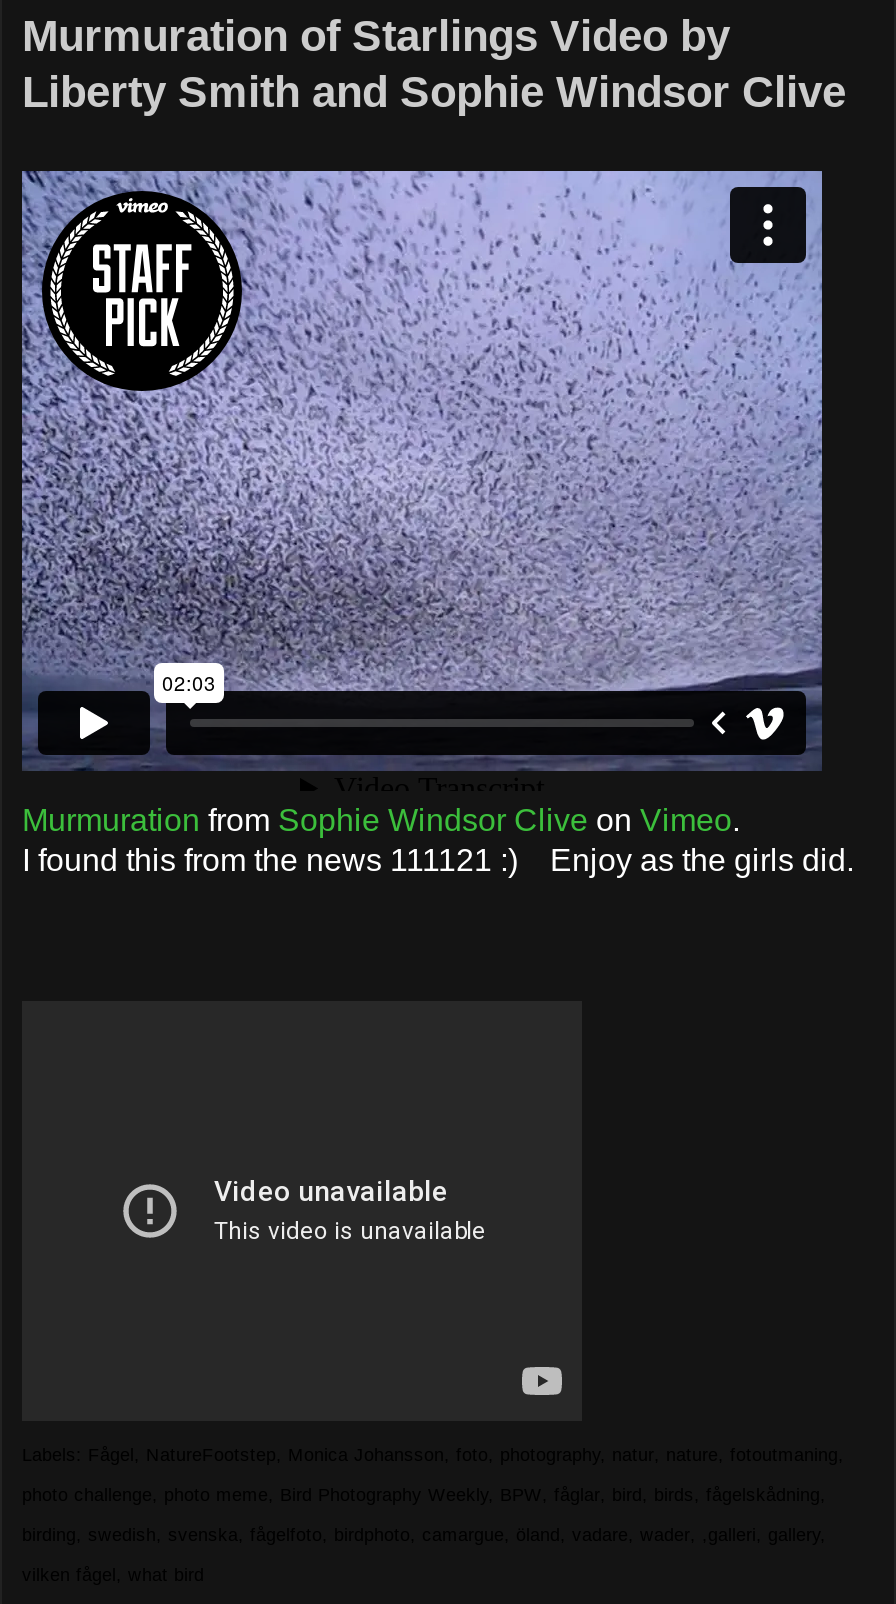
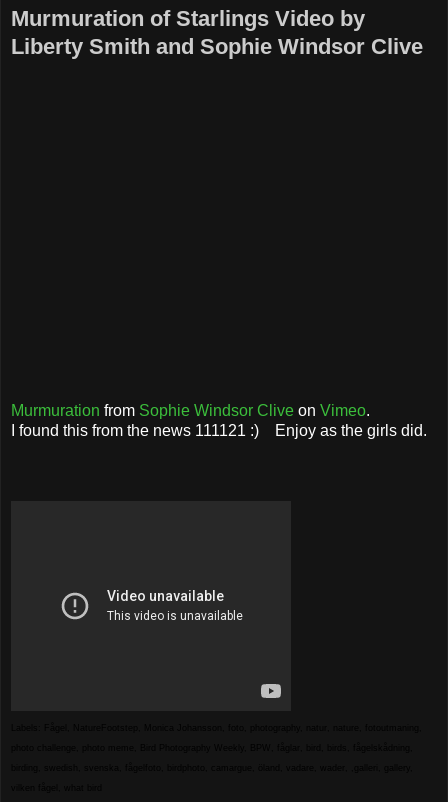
[20,169,824,773] [image] -> none

